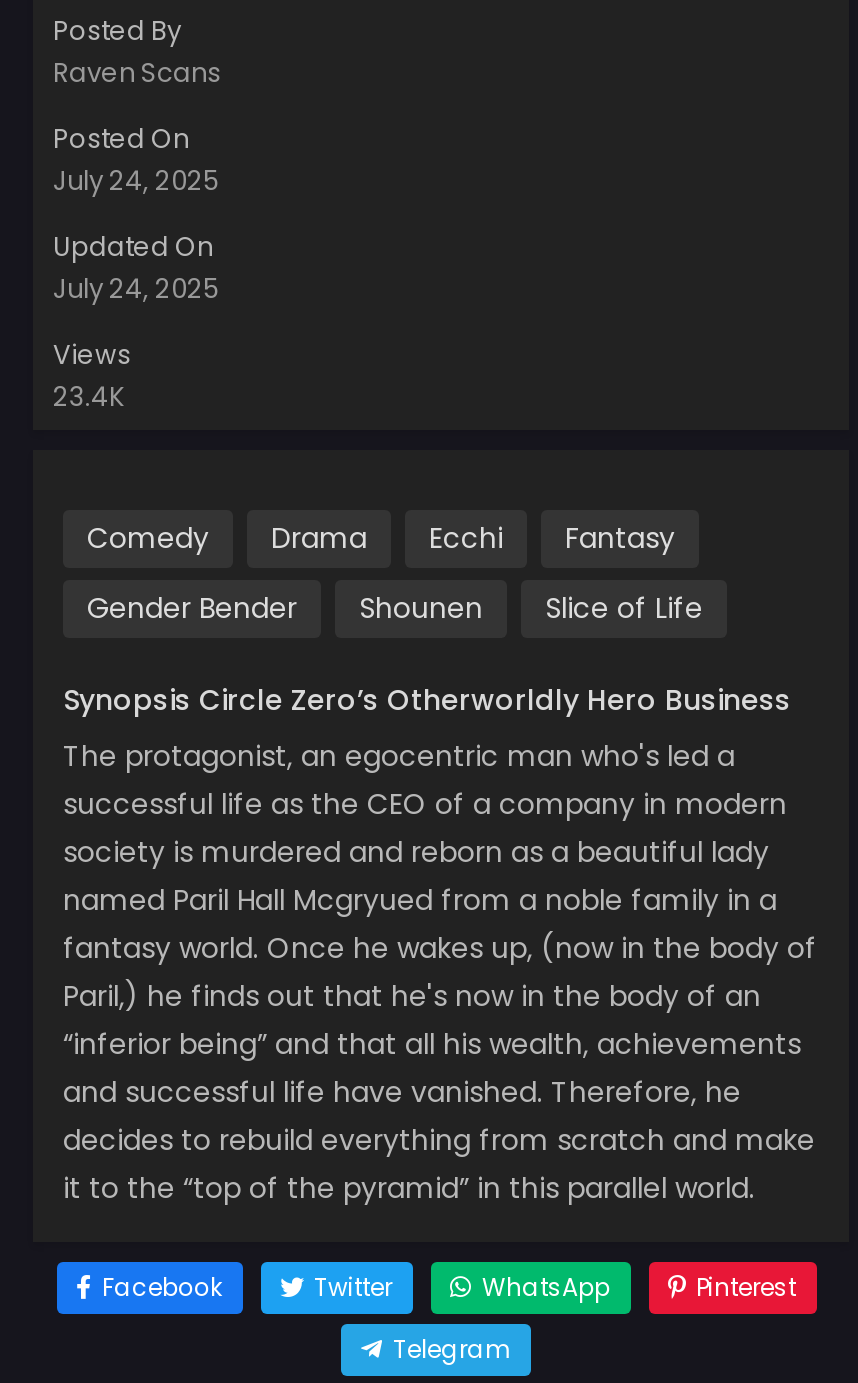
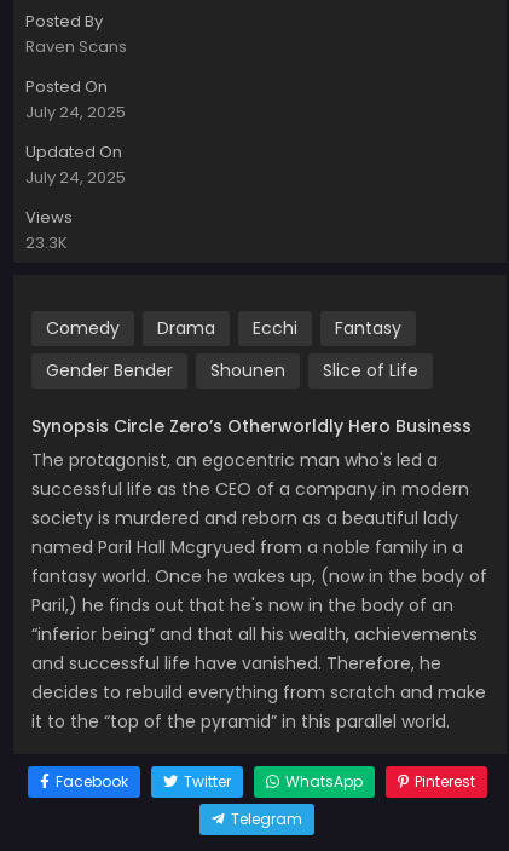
[53,378,125,416] 23.4K -> [25,231,68,254] 23.3K

